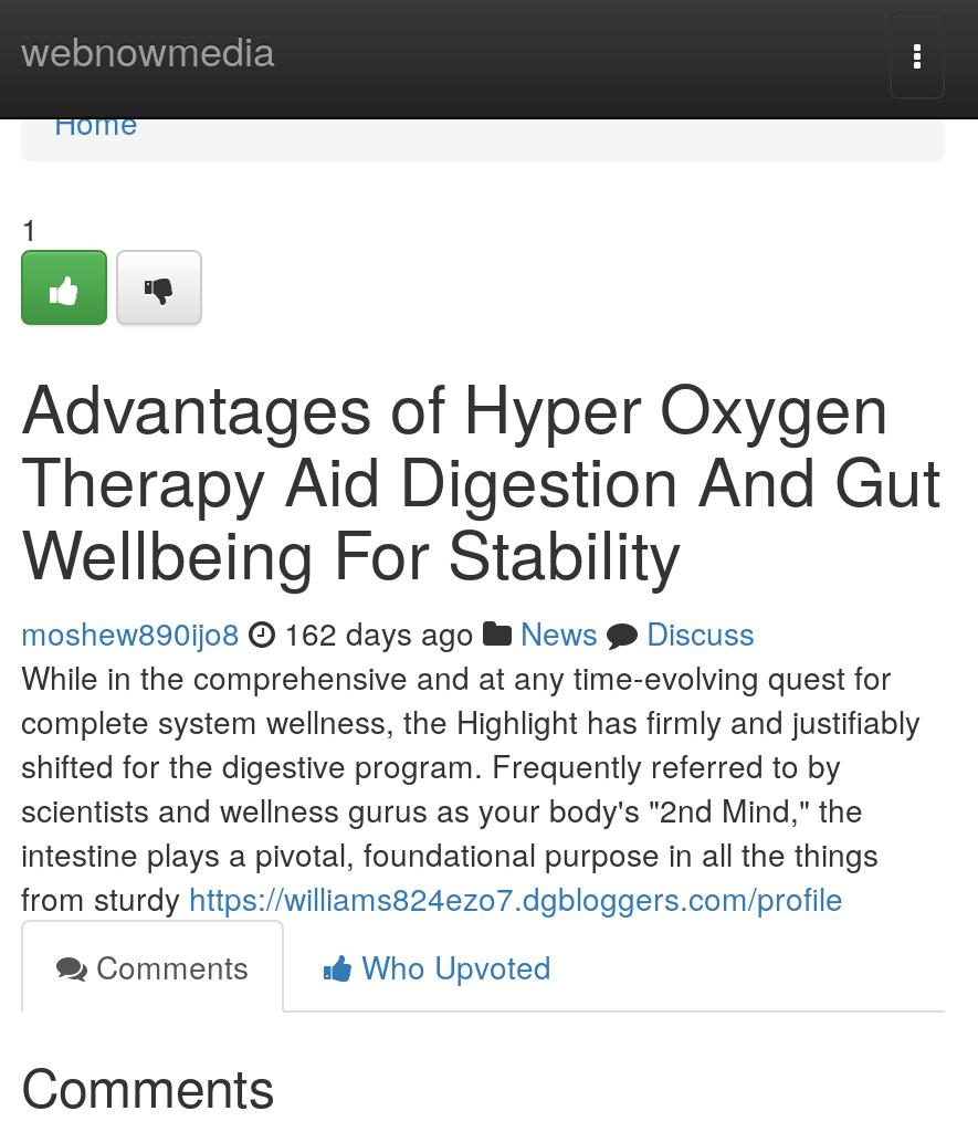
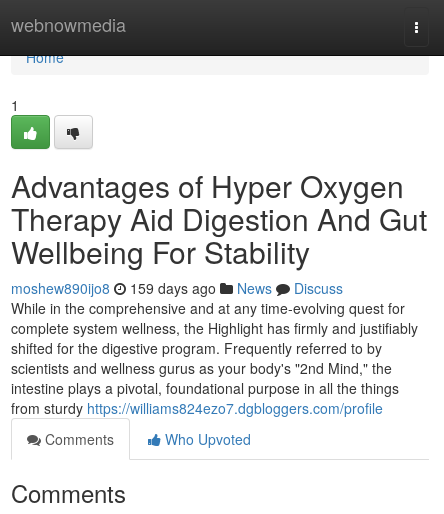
[21,610,755,654] moshew890ijo8 162 days ago News Discuss -> [11,278,343,298] moshew890ijo8 159 days ago News Discuss

